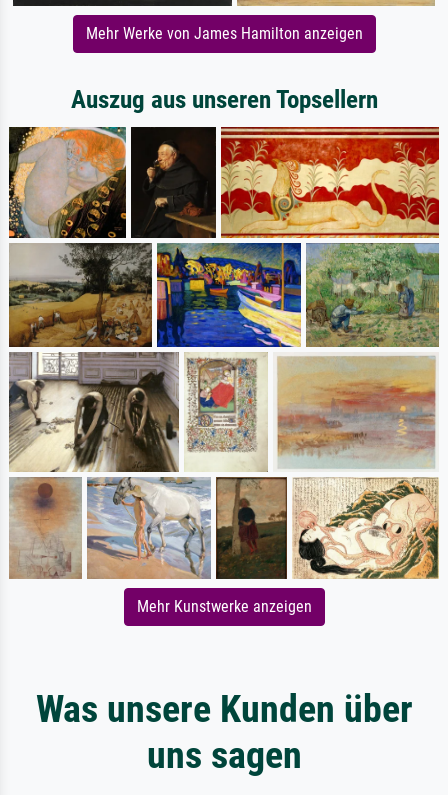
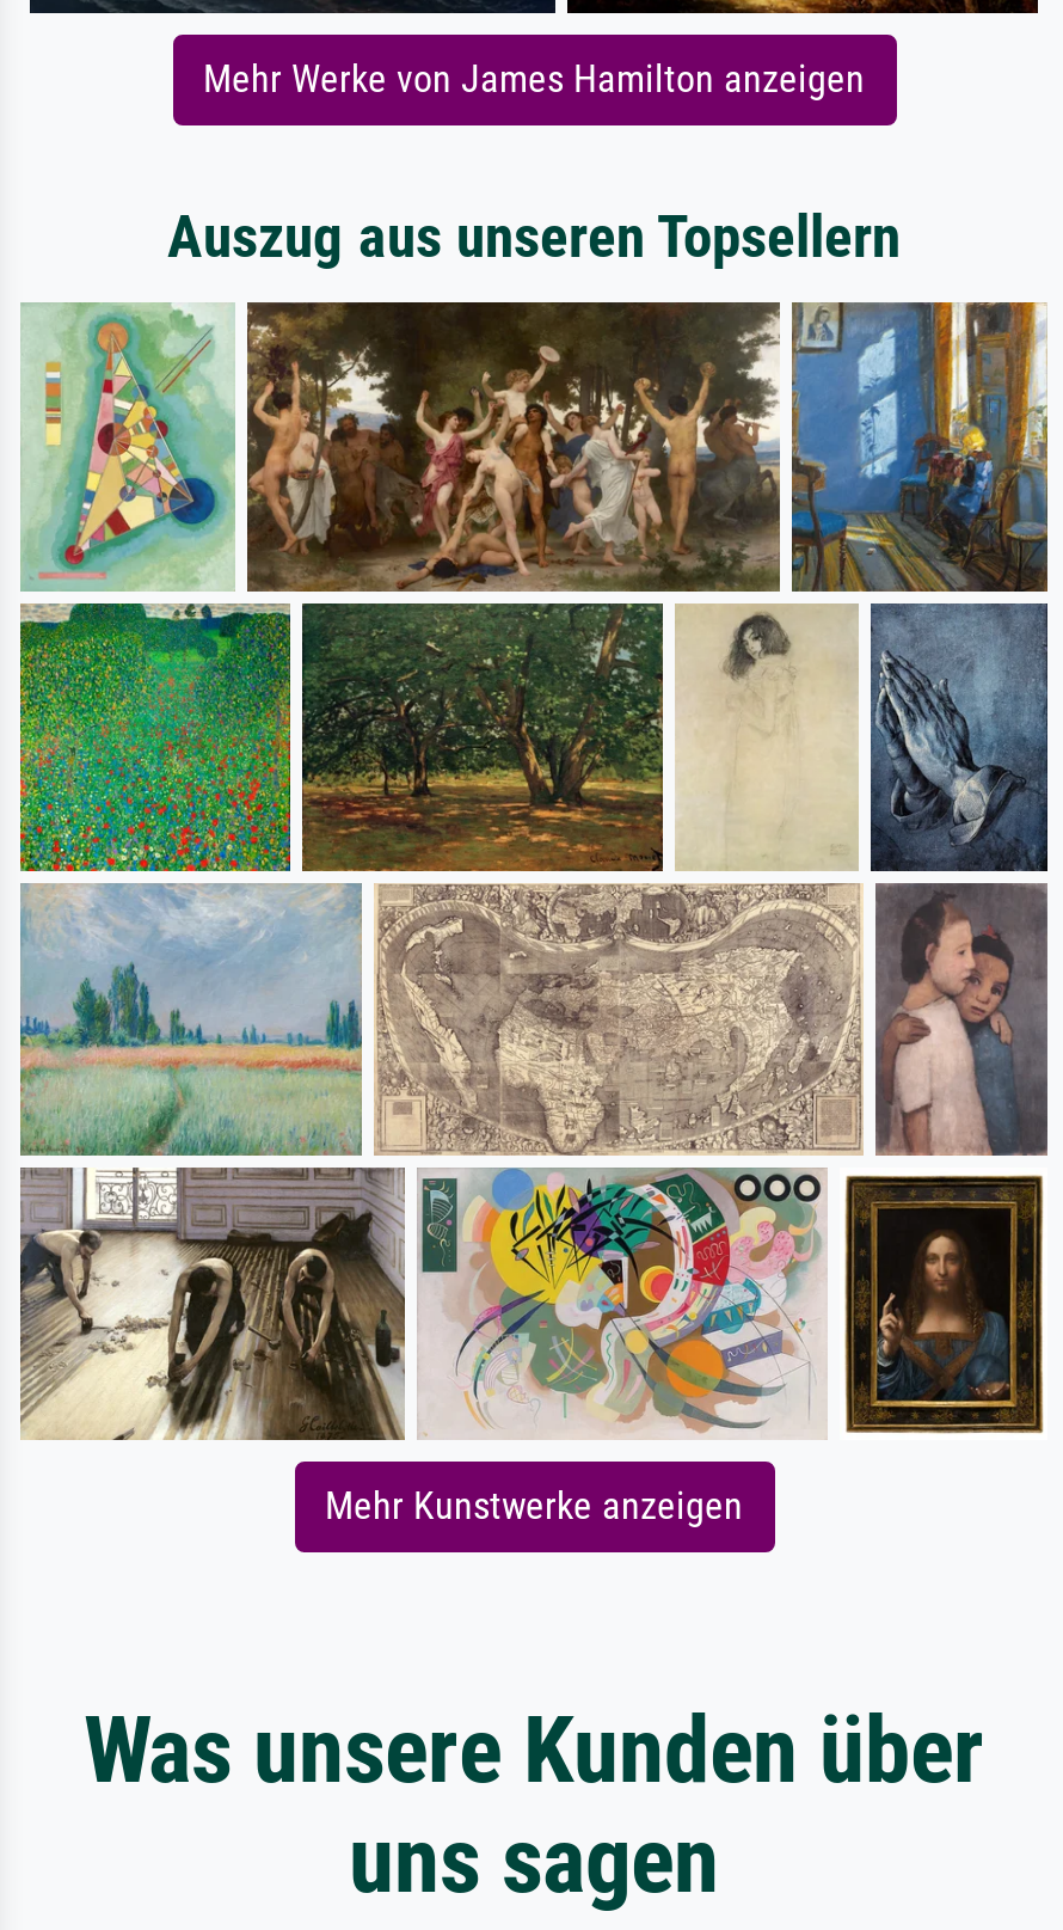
[8,126,440,580] [image] -> [20,299,1050,1441] [image]

